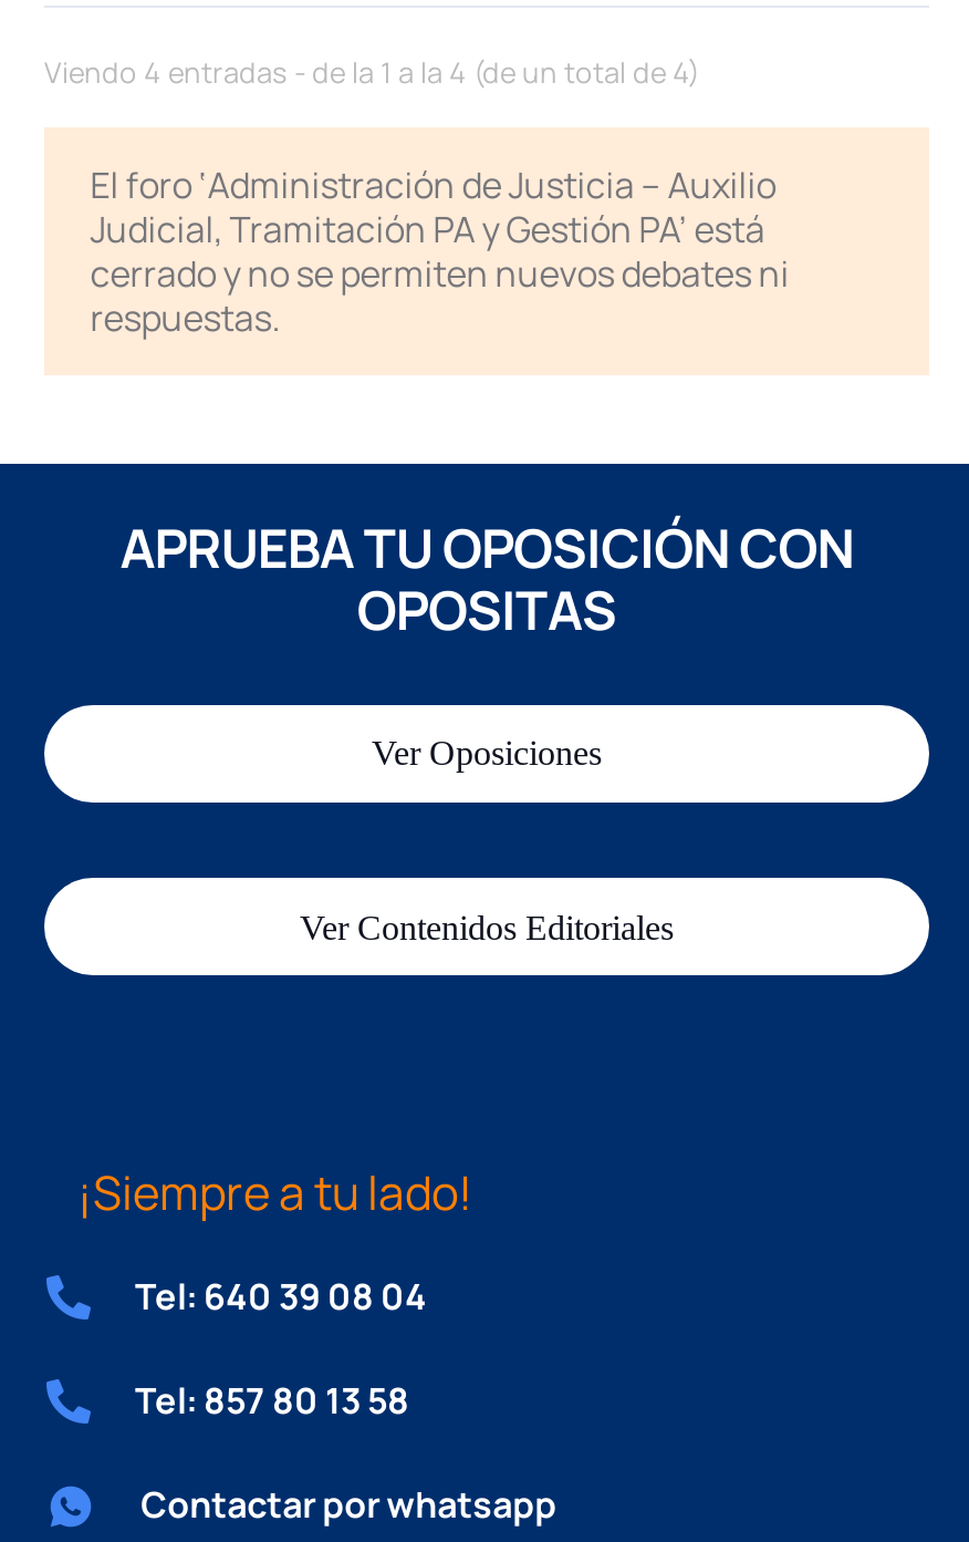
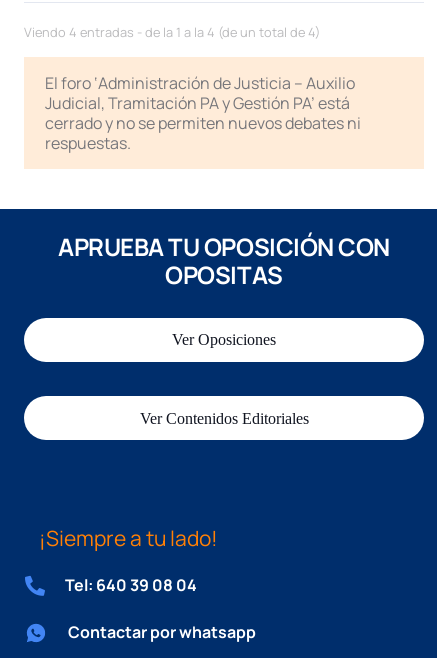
[135,1376,409,1425] Tel: 857 80 13 58 -> none

